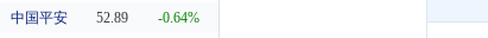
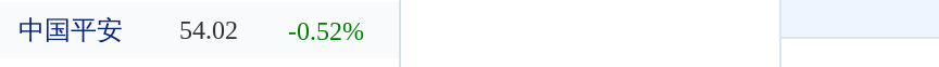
[96,9,128,26] 52.89 -> [179,15,238,45] 54.02
[158,10,199,26] -0.64% -> [288,16,364,46] -0.52%

